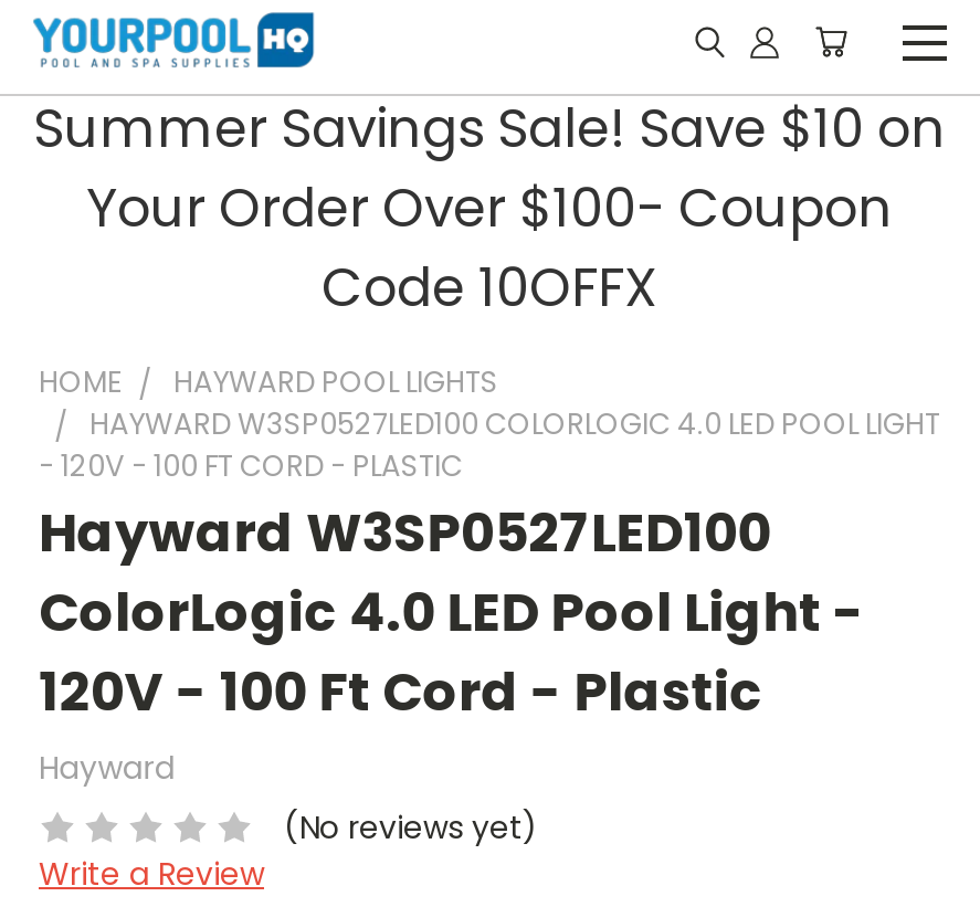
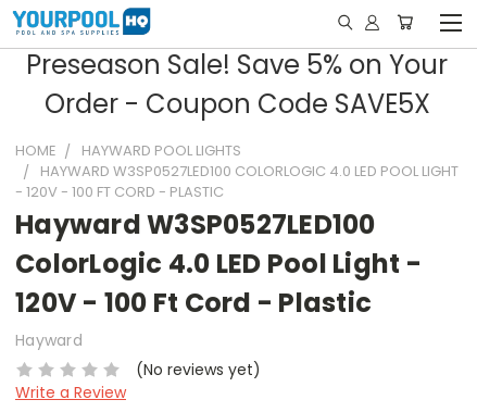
[33,92,946,324] Summer Savings Sale! Save $10 on | Your Order Over $100- Coupon | Code 10OFFX -> [26,47,448,122] Preseason Sale! Save 5% on Your | Order - Coupon Code SAVE5X

